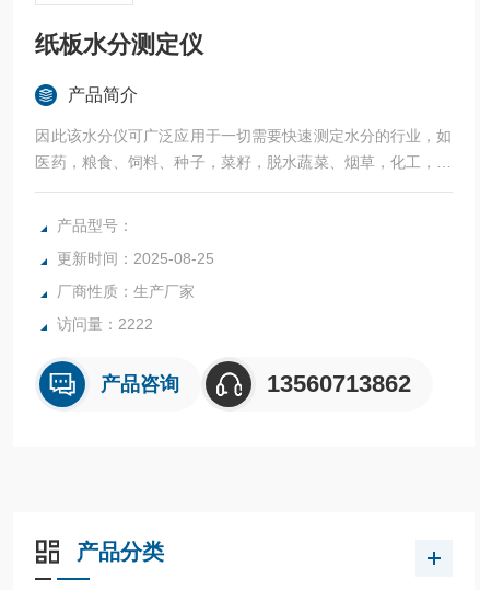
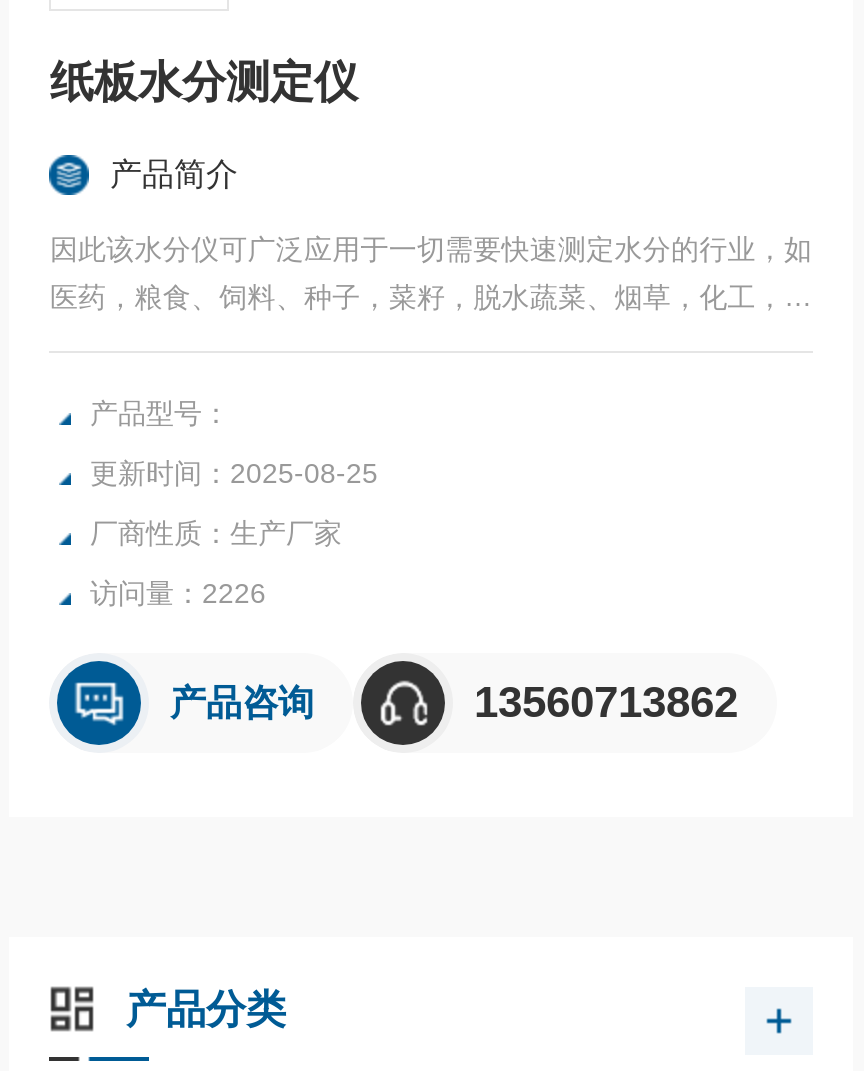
[57,315,154,332] 访问量：2222 -> [90,576,266,608] 访问量：2226

